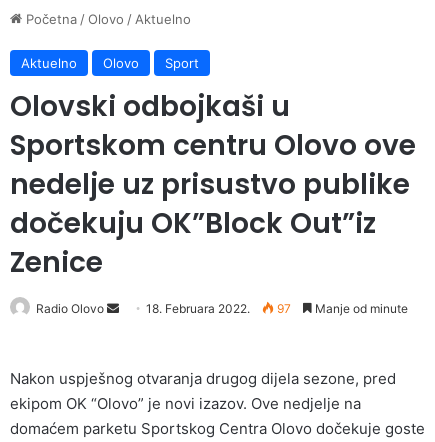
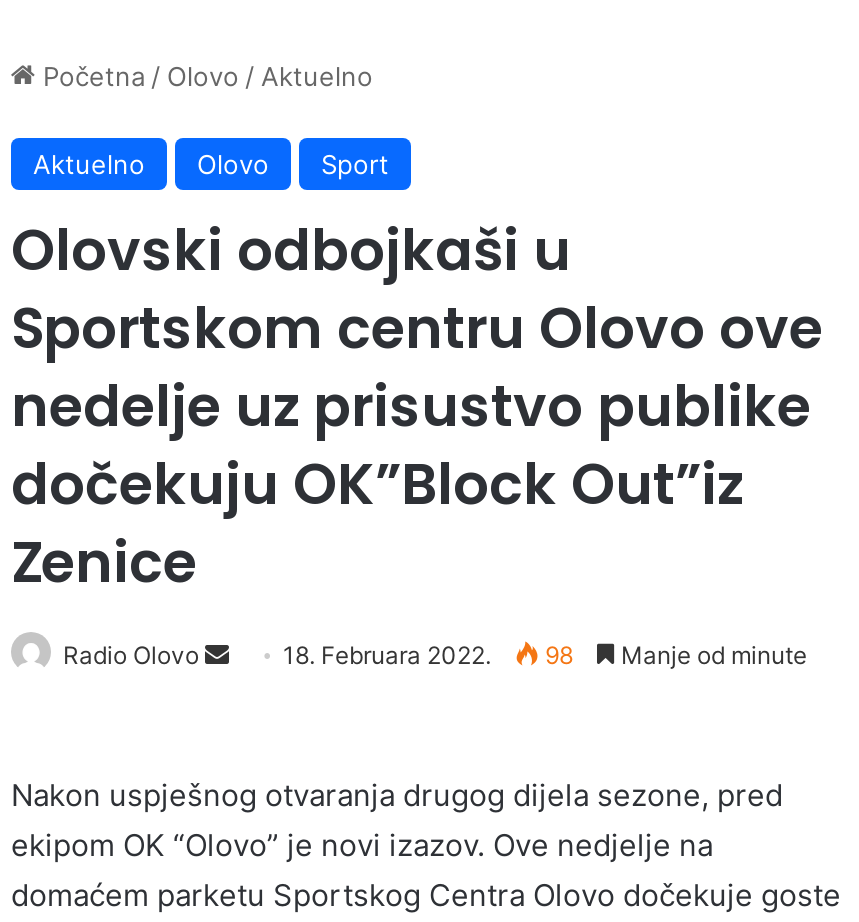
[274,301,291,316] 97 -> [539,639,573,669] 98

